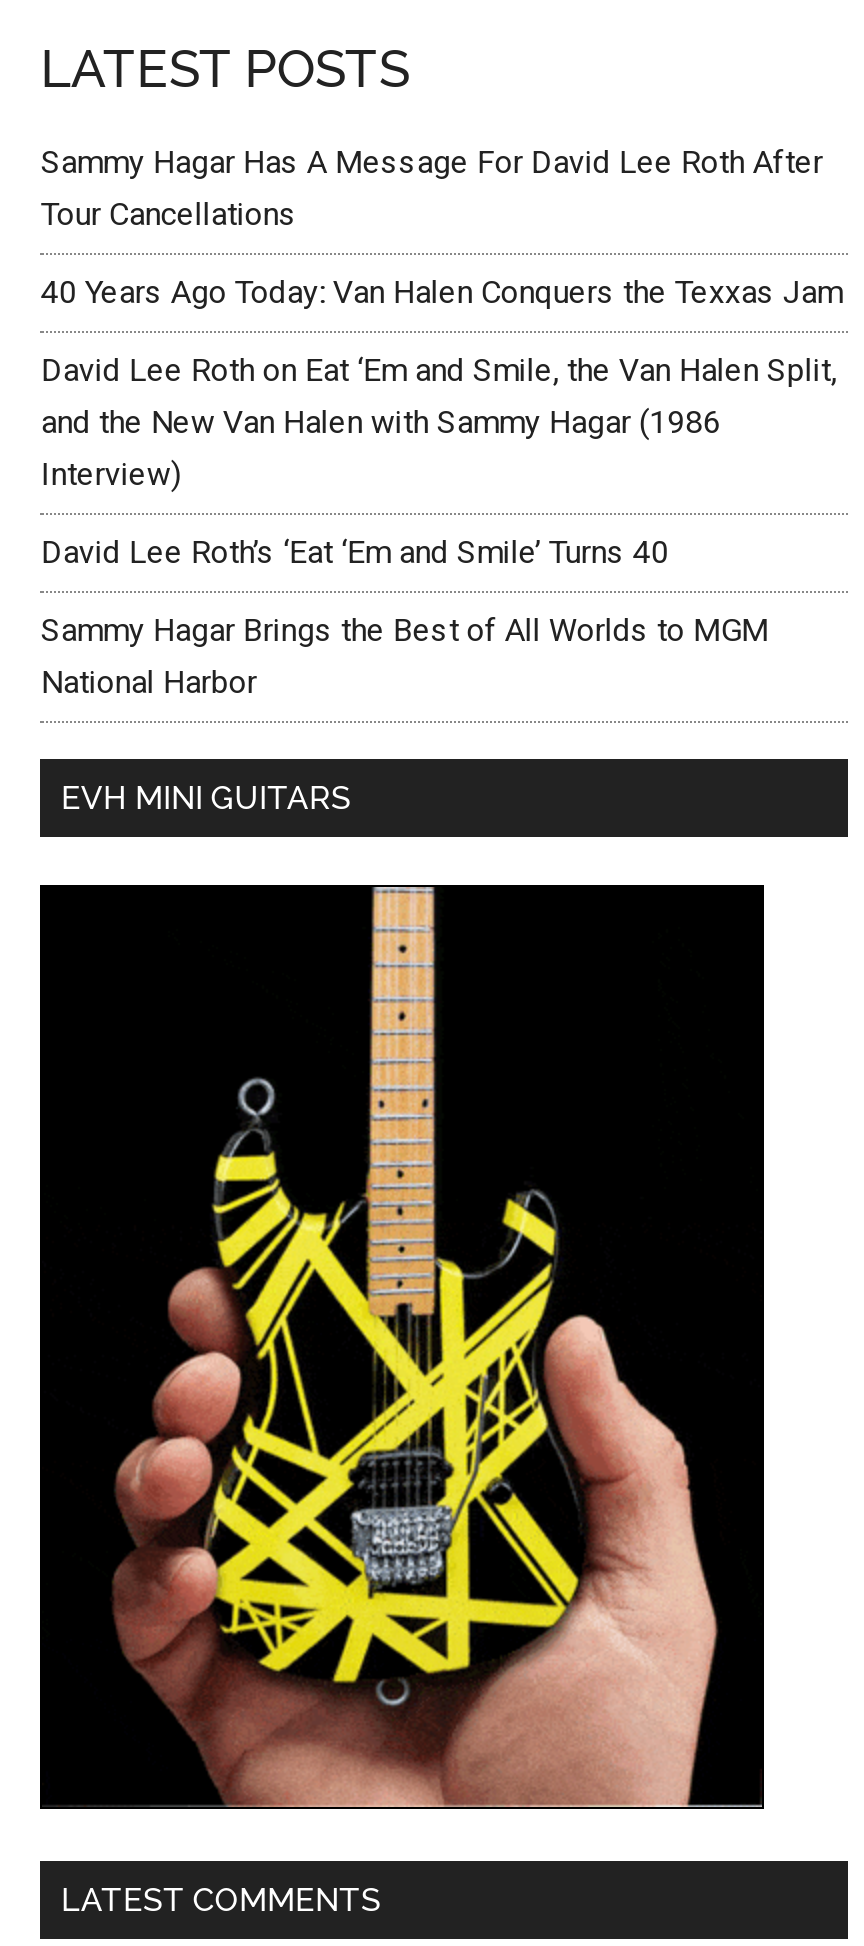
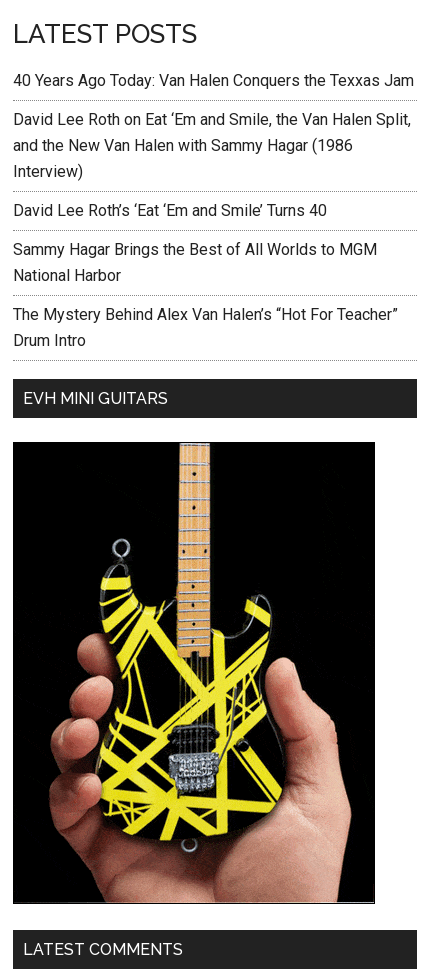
[41,142,823,232] Sammy Hagar Has A Message For David Lee Roth After | Tour Cancellations -> none
moved [41,272,843,700] -> [13,71,414,285]: 40 Years Ago Today: Van Halen Conquers the Texxas Jam | David Lee Roth on Eat ‘Em and Smile, the Van Halen Split, | and the New Van Halen with Sammy Hagar (1986 | Interview) | David Lee Roth’s ‘Eat ‘Em and Smile’ Turns 40 | Sammy Hagar Brings the Best of All Worlds to MGM | National Harbor
none -> [13,305,398,350] The Mystery Behind Alex Van Halen’s “Hot For Teacher” | Drum Intro

